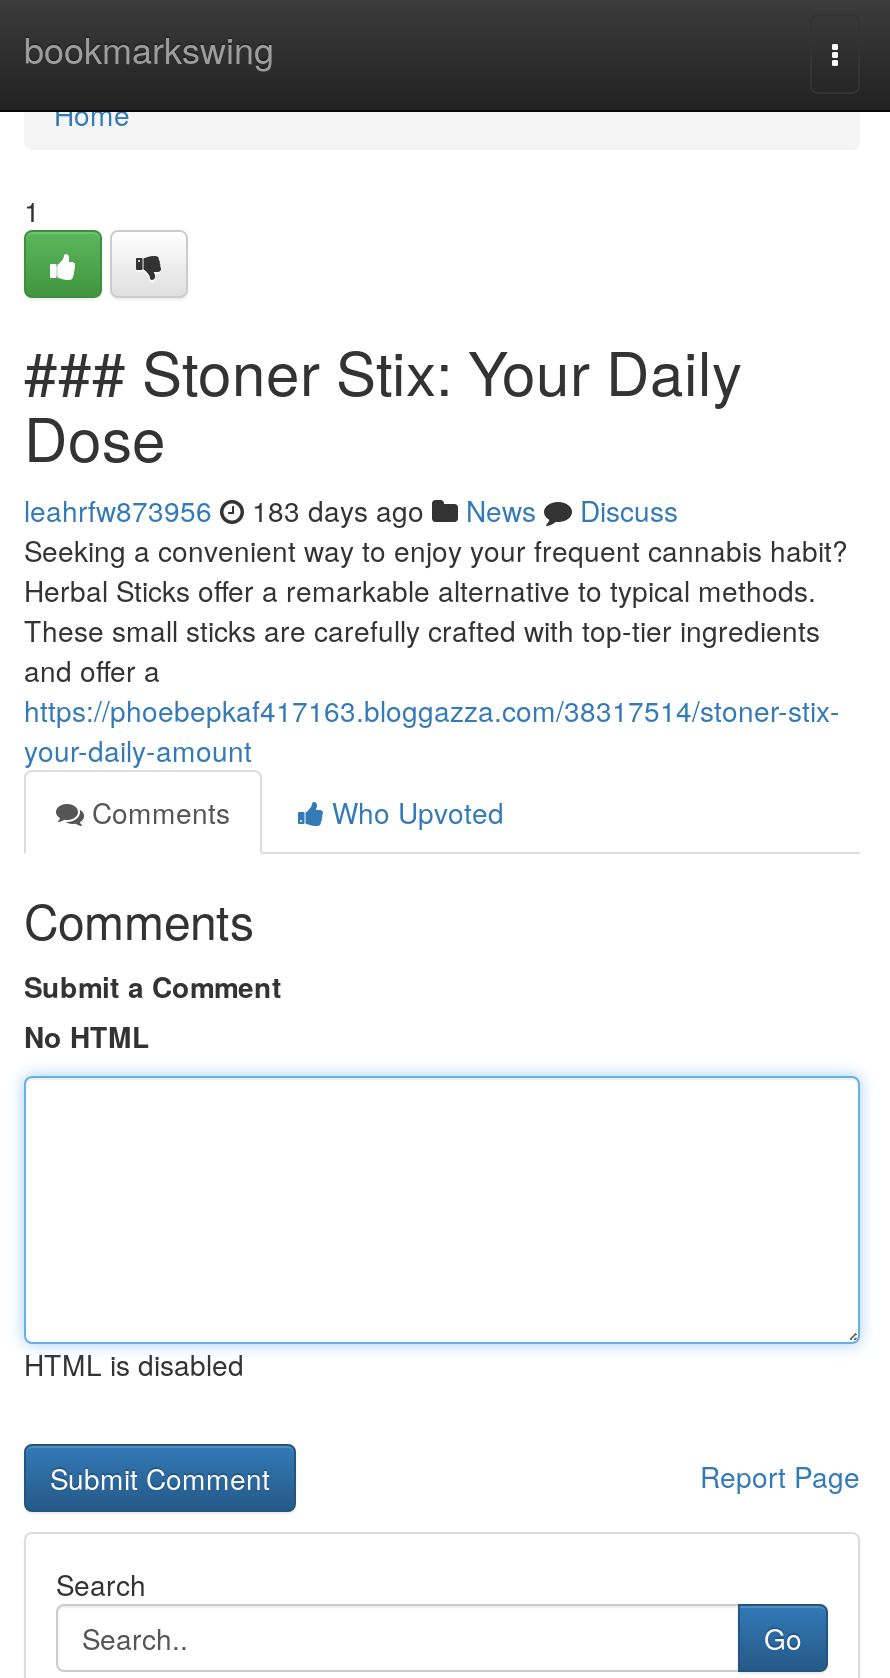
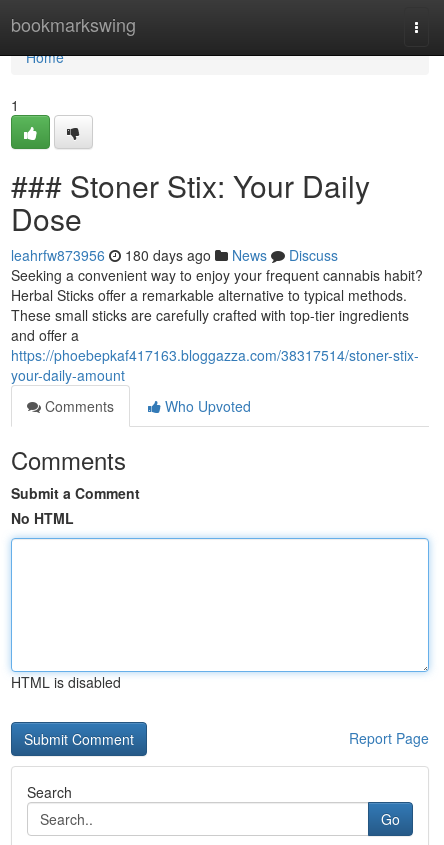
[24,490,678,530] leahrfw873956 183 days ago News Discuss -> [11,245,338,265] leahrfw873956 180 days ago News Discuss

